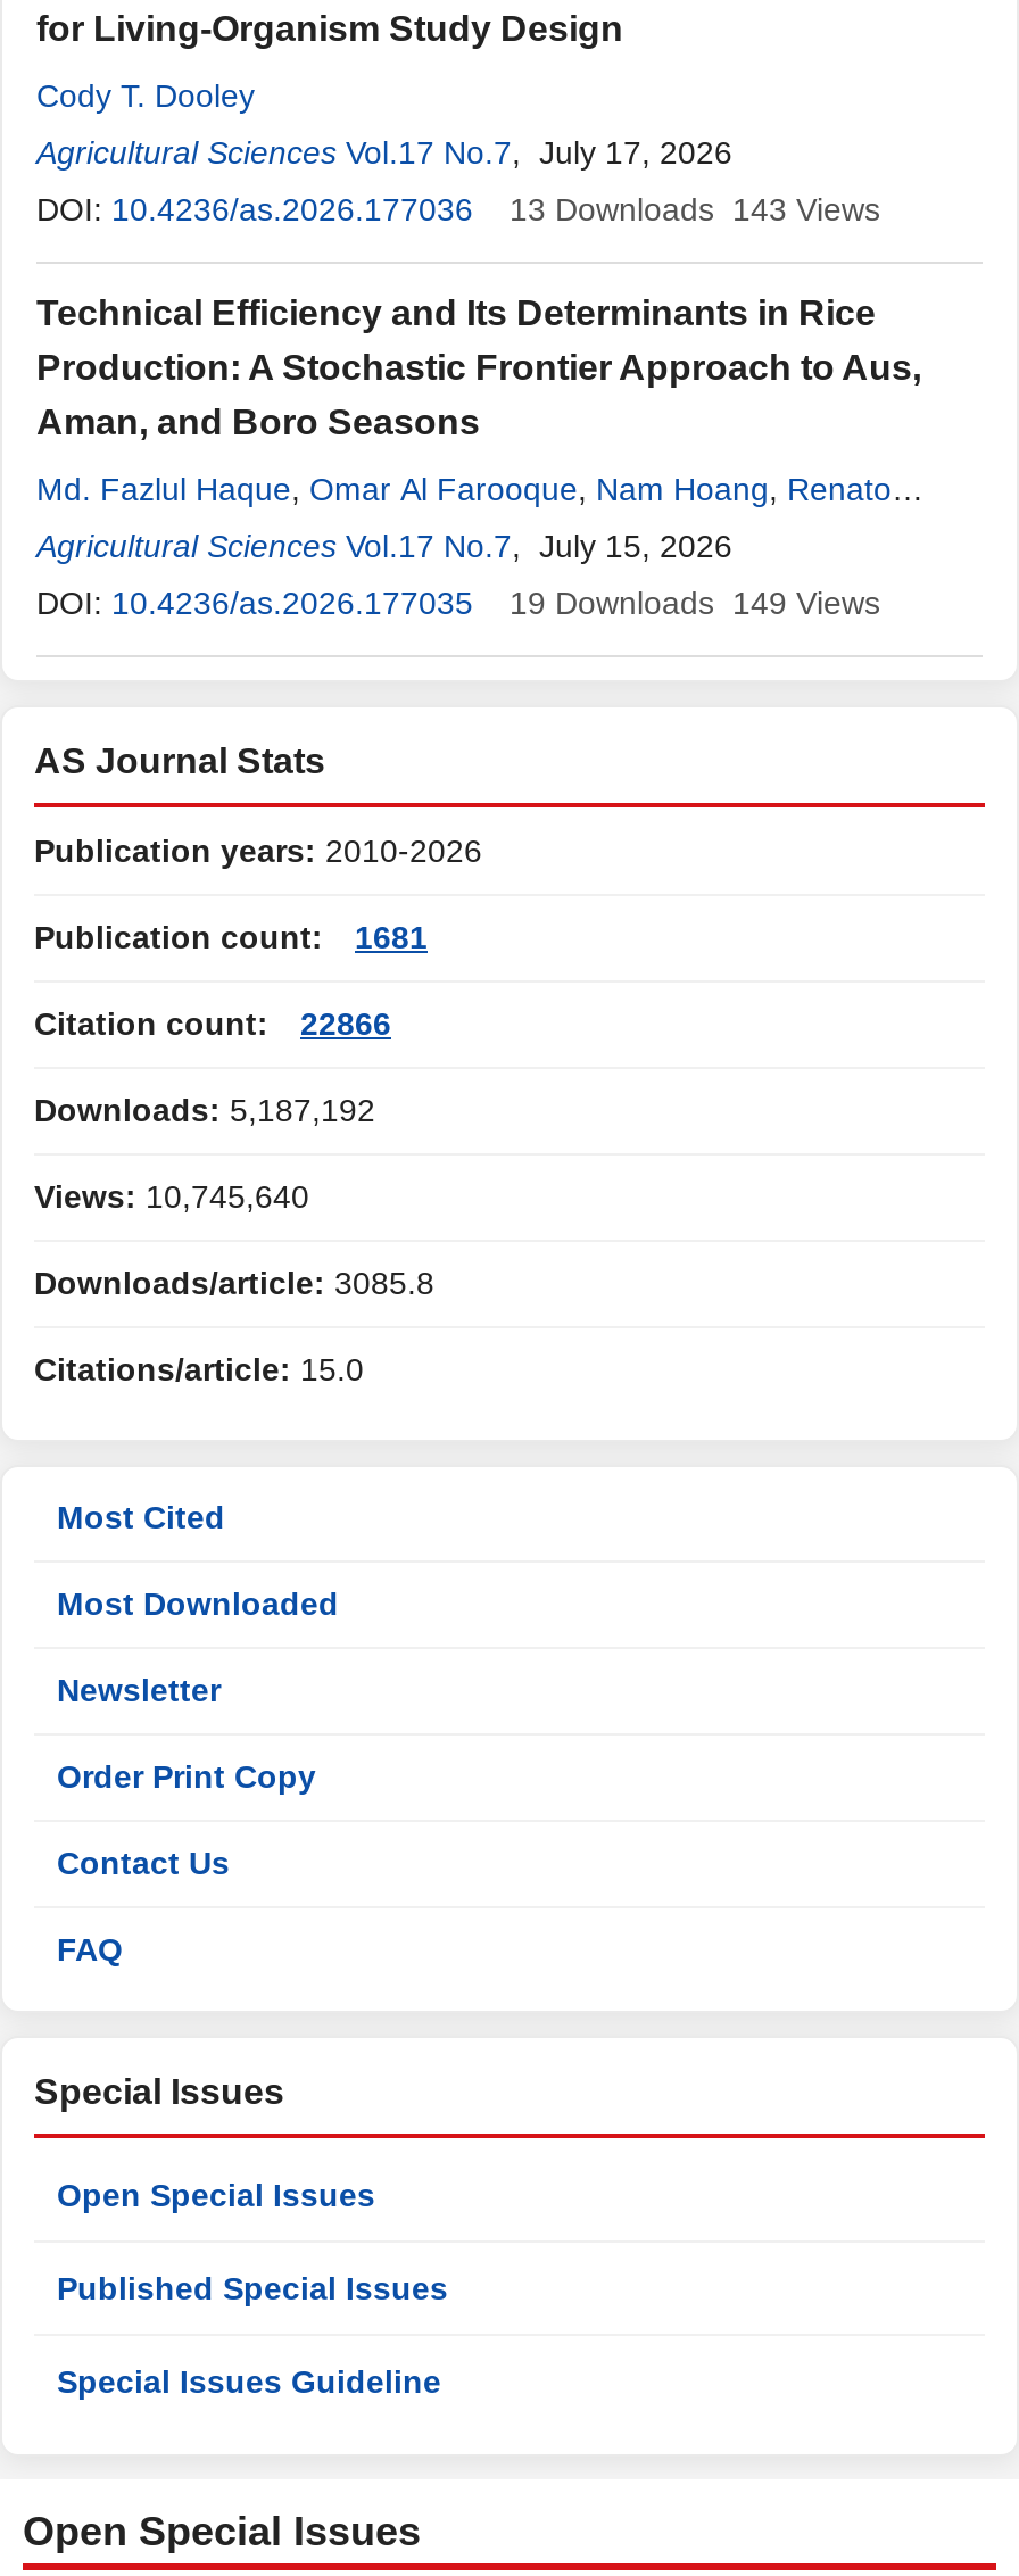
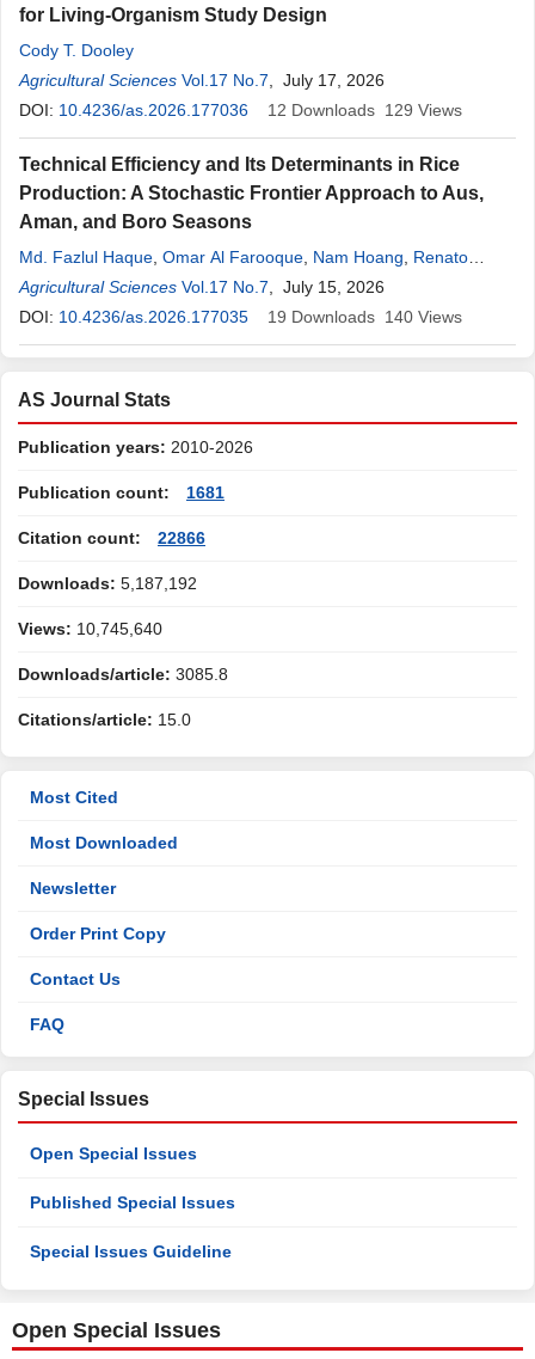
[510,191,880,227] 13 Downloads 143 Views -> [267,100,462,120] 12 Downloads 129 Views
[510,585,880,621] 19 Downloads 149 Views -> [267,307,462,326] 19 Downloads 140 Views

